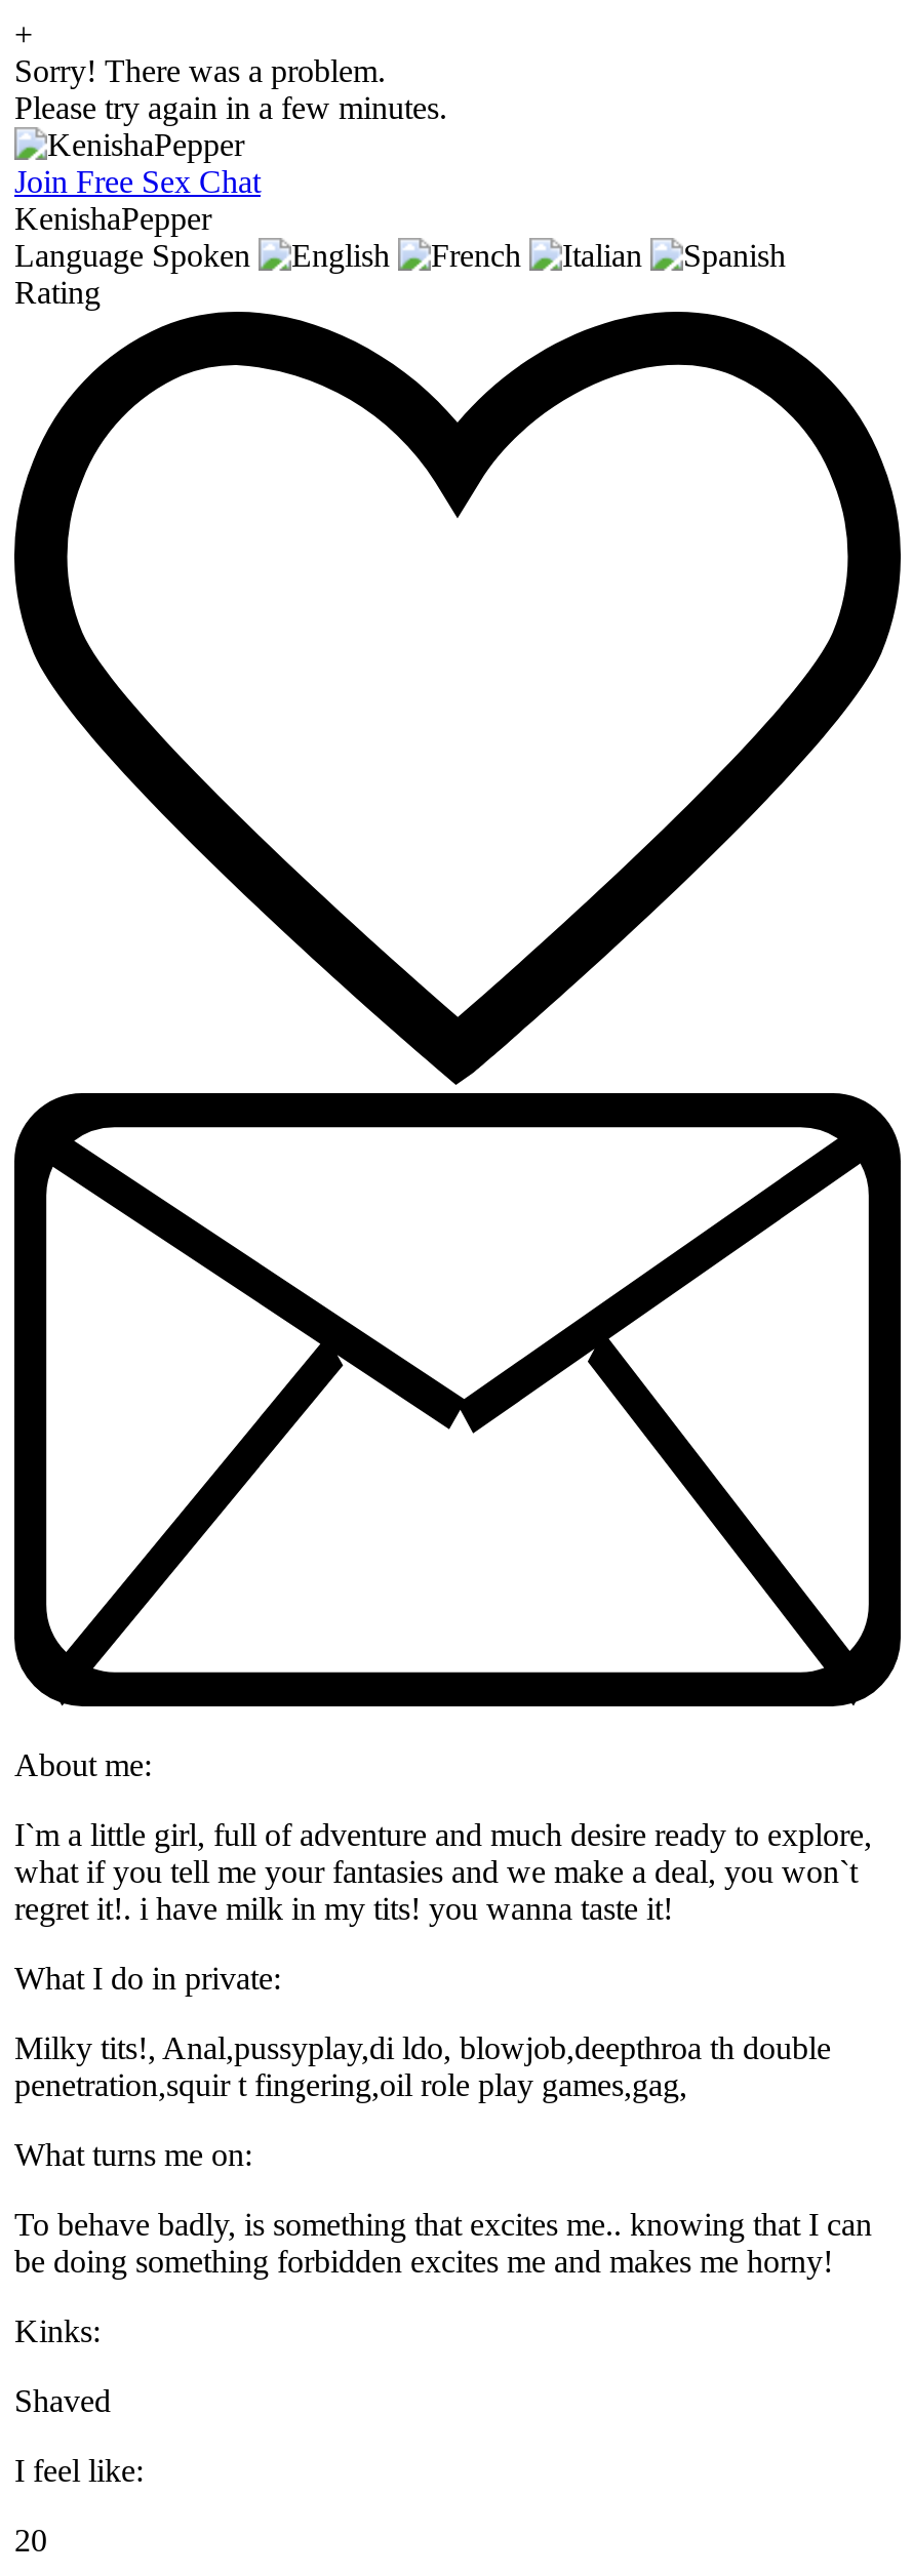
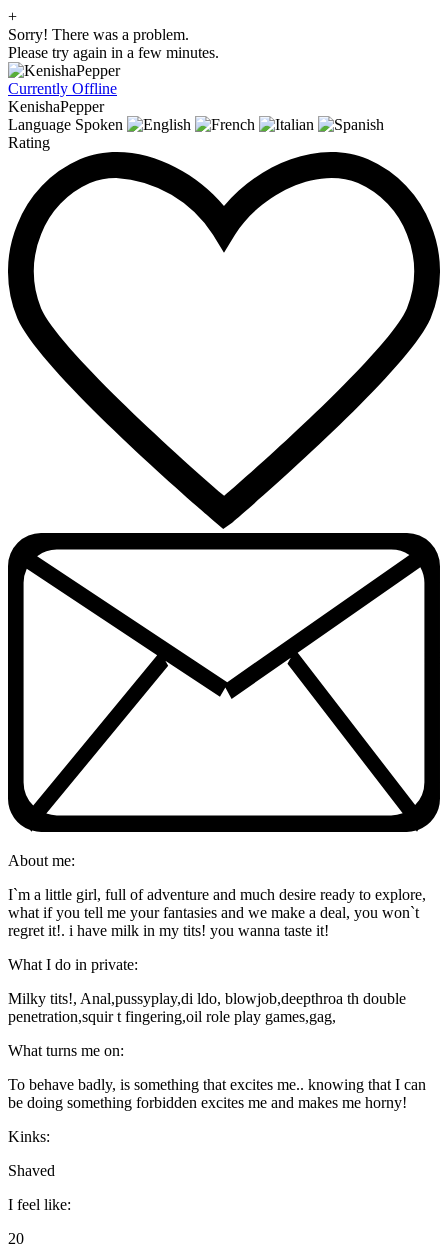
[14,164,261,199] Join Free Sex Chat -> [8,80,117,97] Currently Offline

